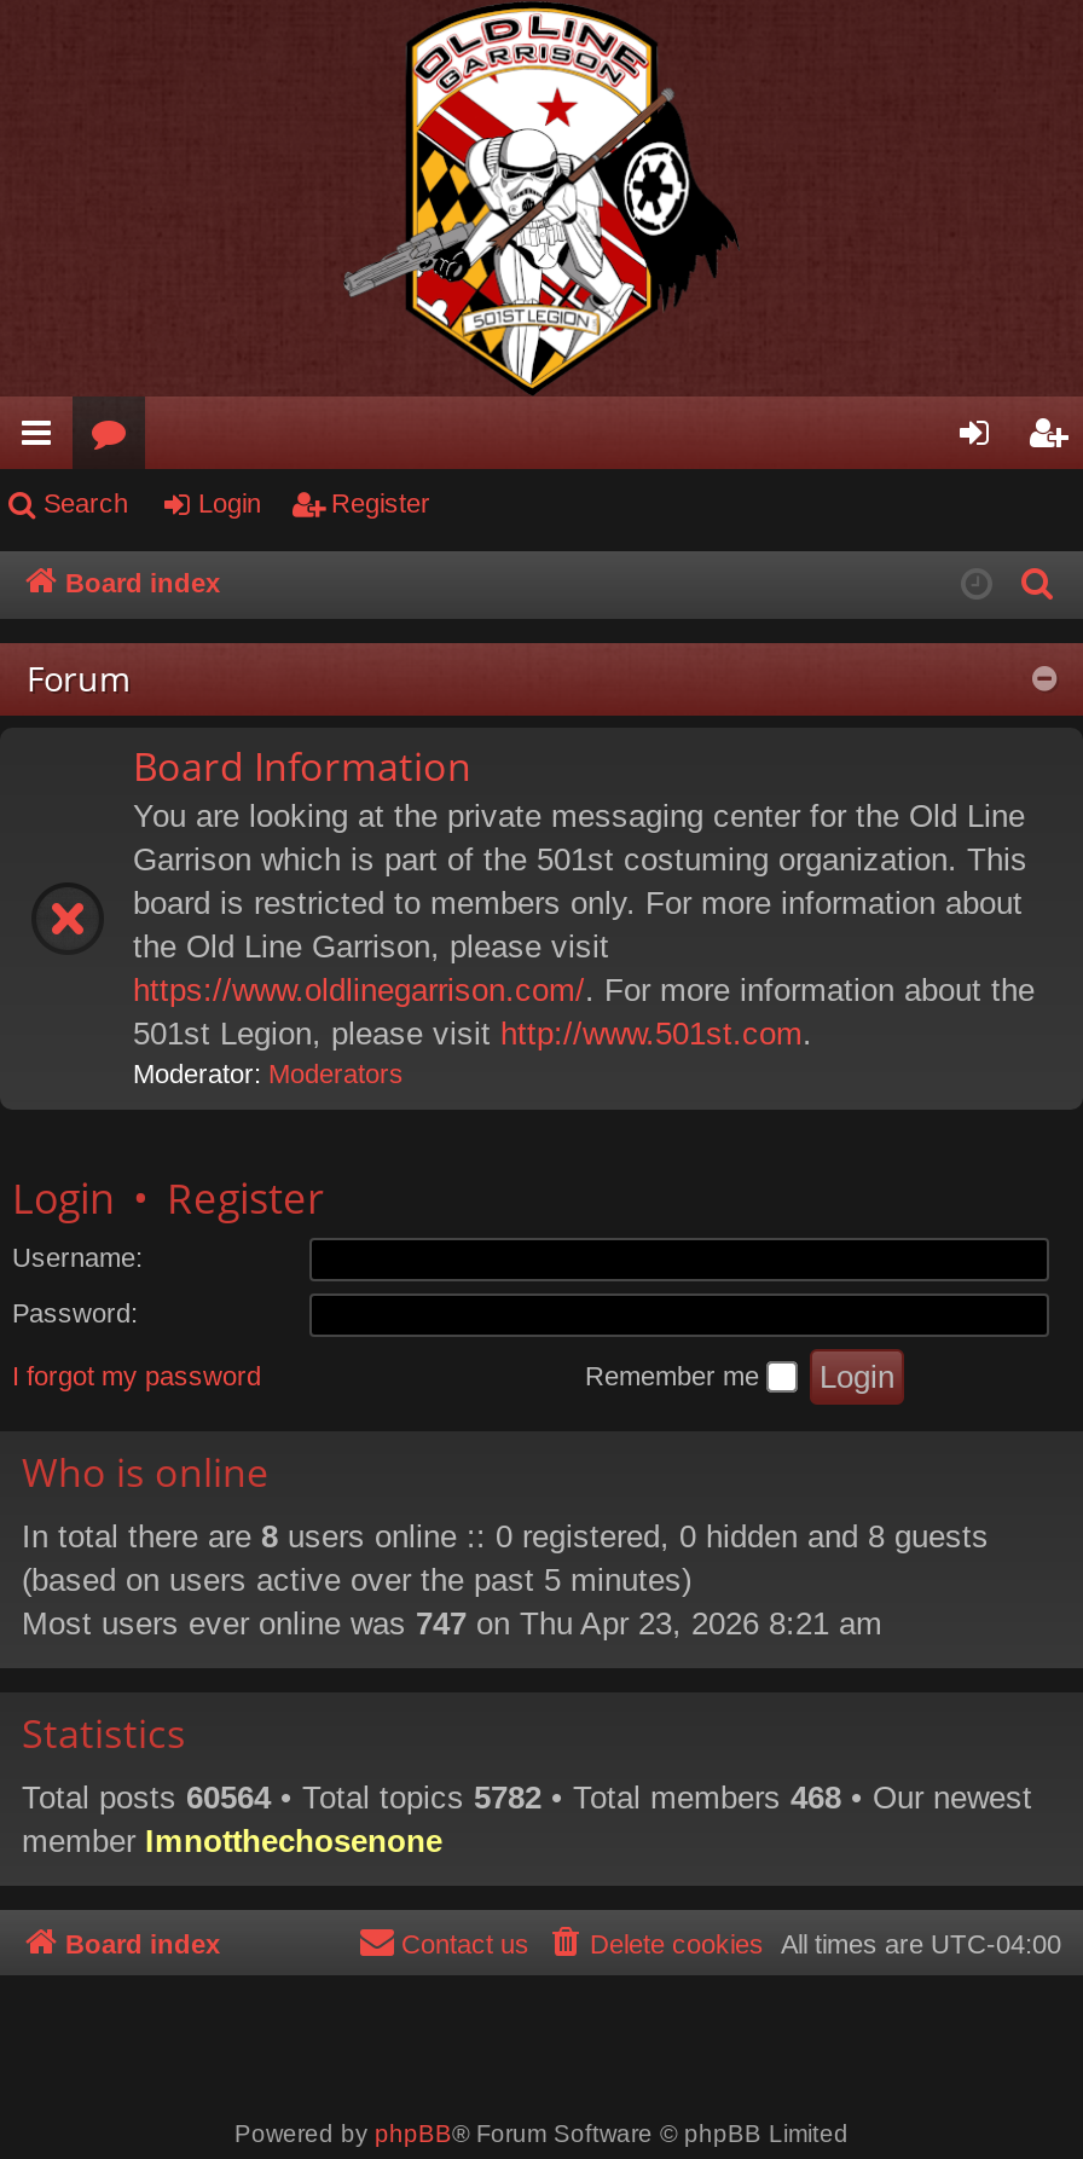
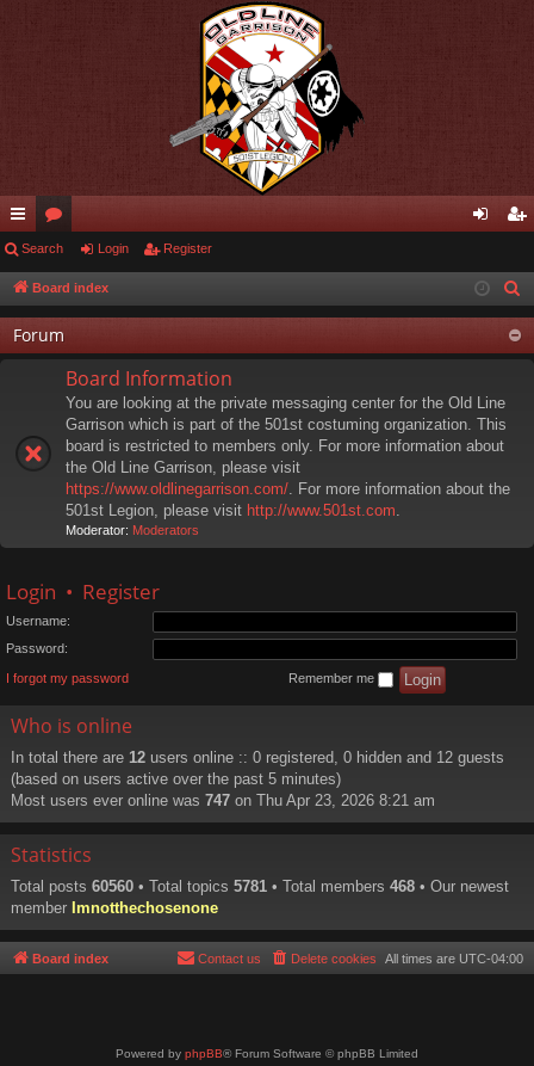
[22,1518,989,1554] In total there are 8 users online :: 0 registered, 0 hidden and 8 guests -> [11,749,504,767] In total there are 12 users online :: 0 registered, 0 hidden and 12 guests
[22,1779,1032,1815] Total posts 60564 • Total topics 5782 • Total members 468 • Our newest -> [11,878,509,896] Total posts 60560 • Total topics 5781 • Total members 468 • Our newest

